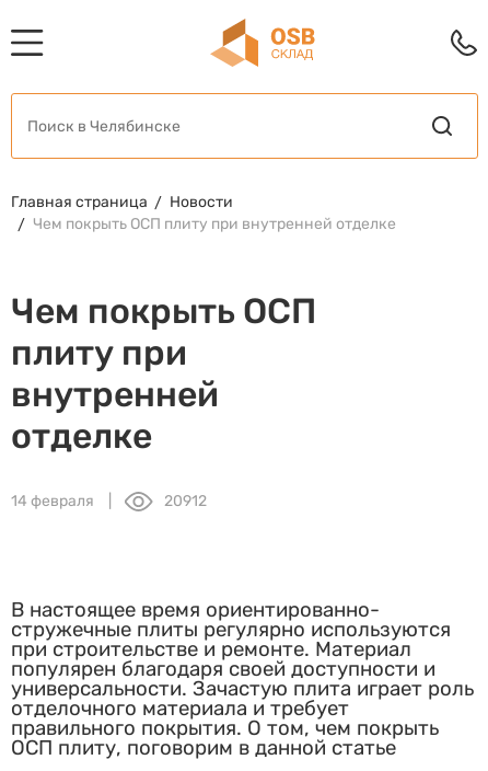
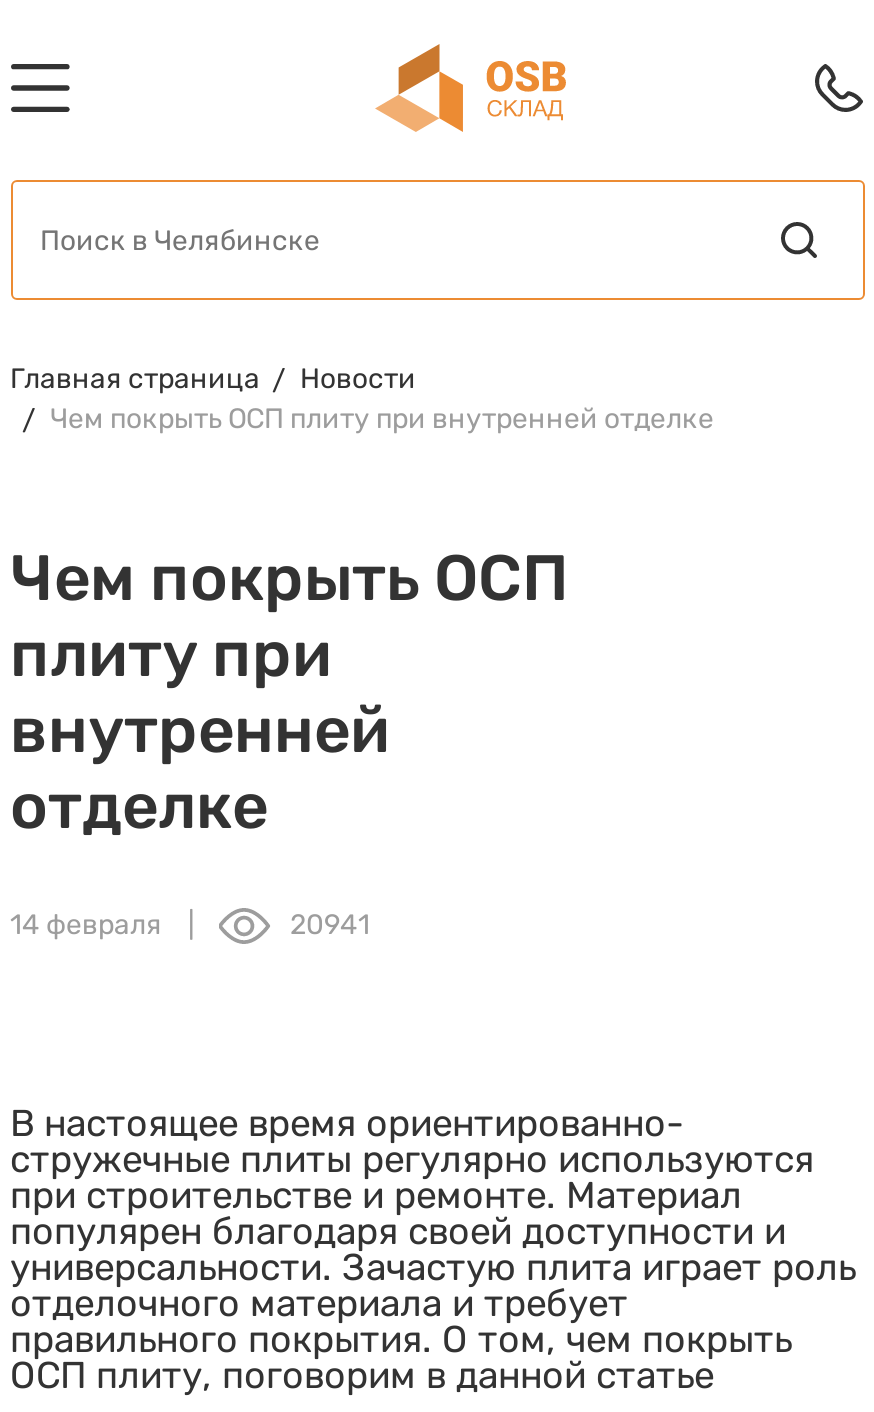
[164,492,206,510] 20912 -> [290,908,370,942] 20941

